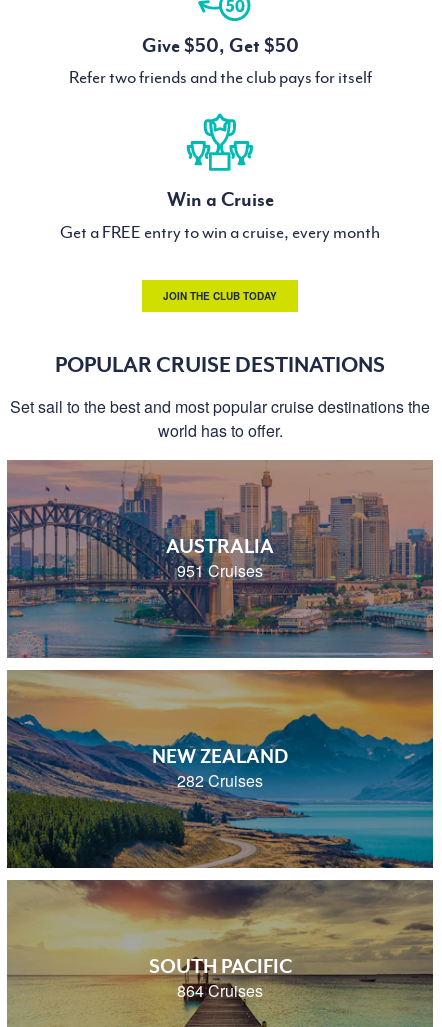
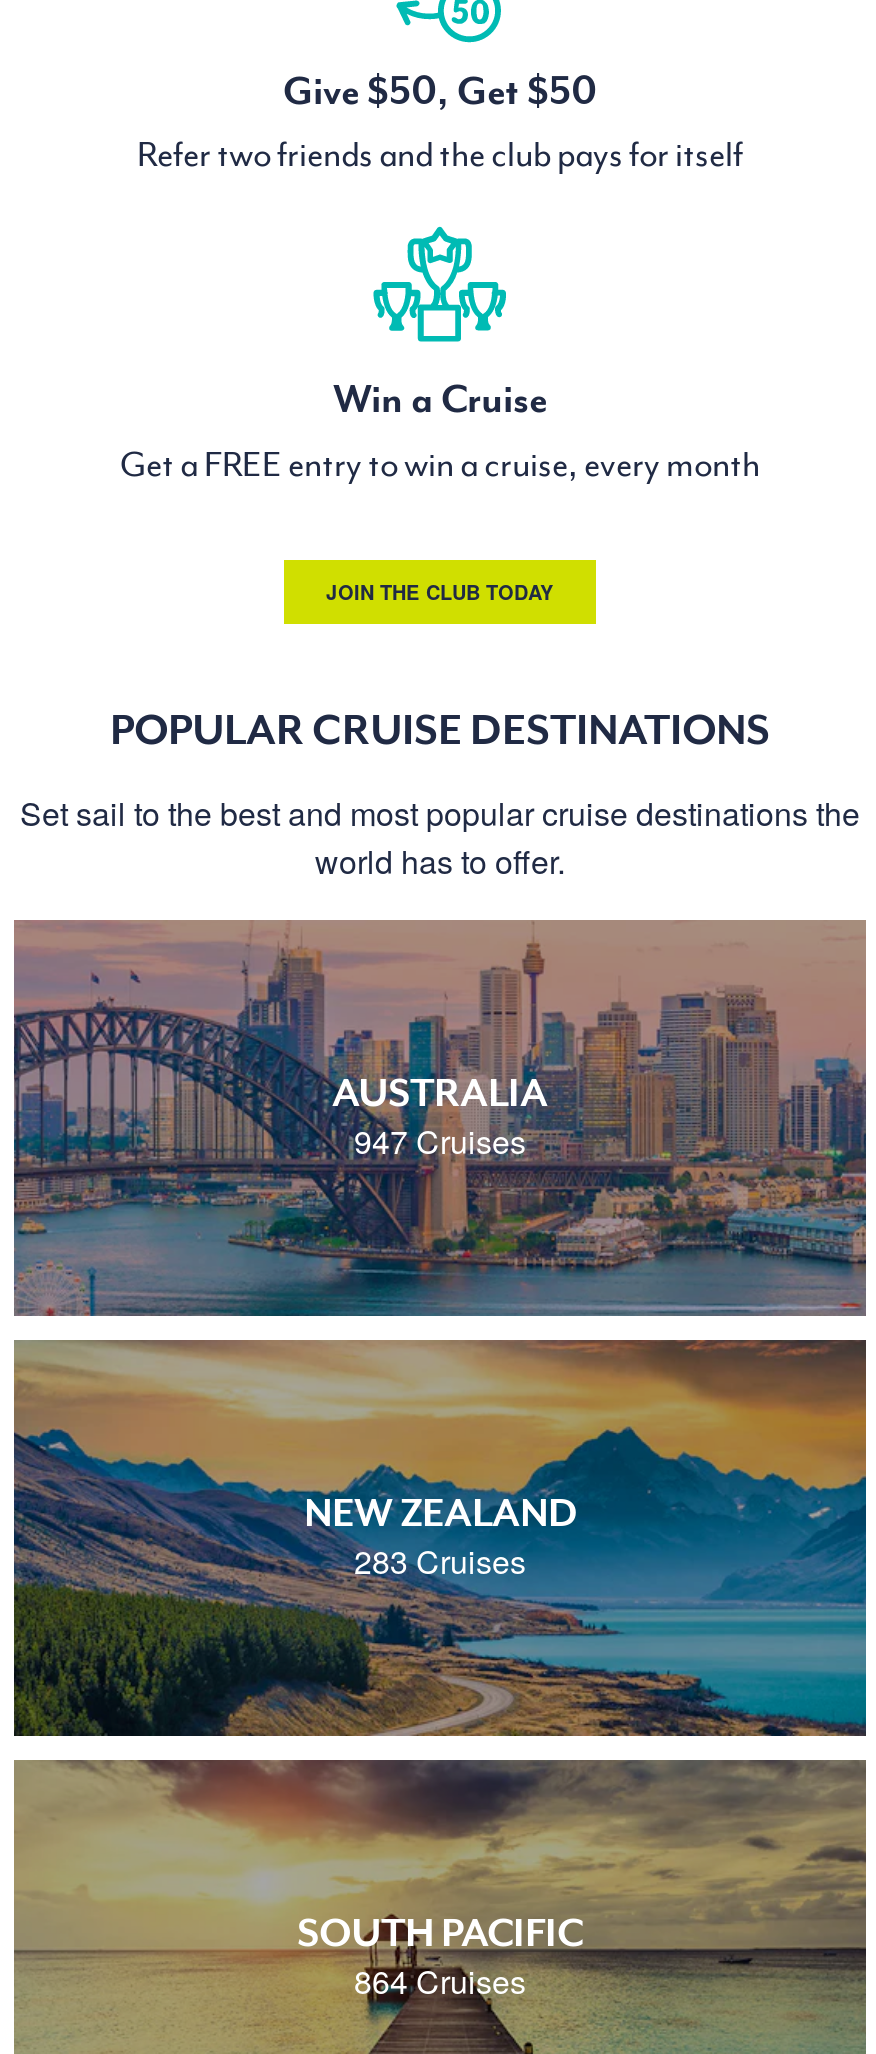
[177,559,263,582] 951 Cruises -> [354,1118,526,1164] 947 Cruises
[177,769,263,792] 282 Cruises -> [354,1538,526,1584] 283 Cruises

